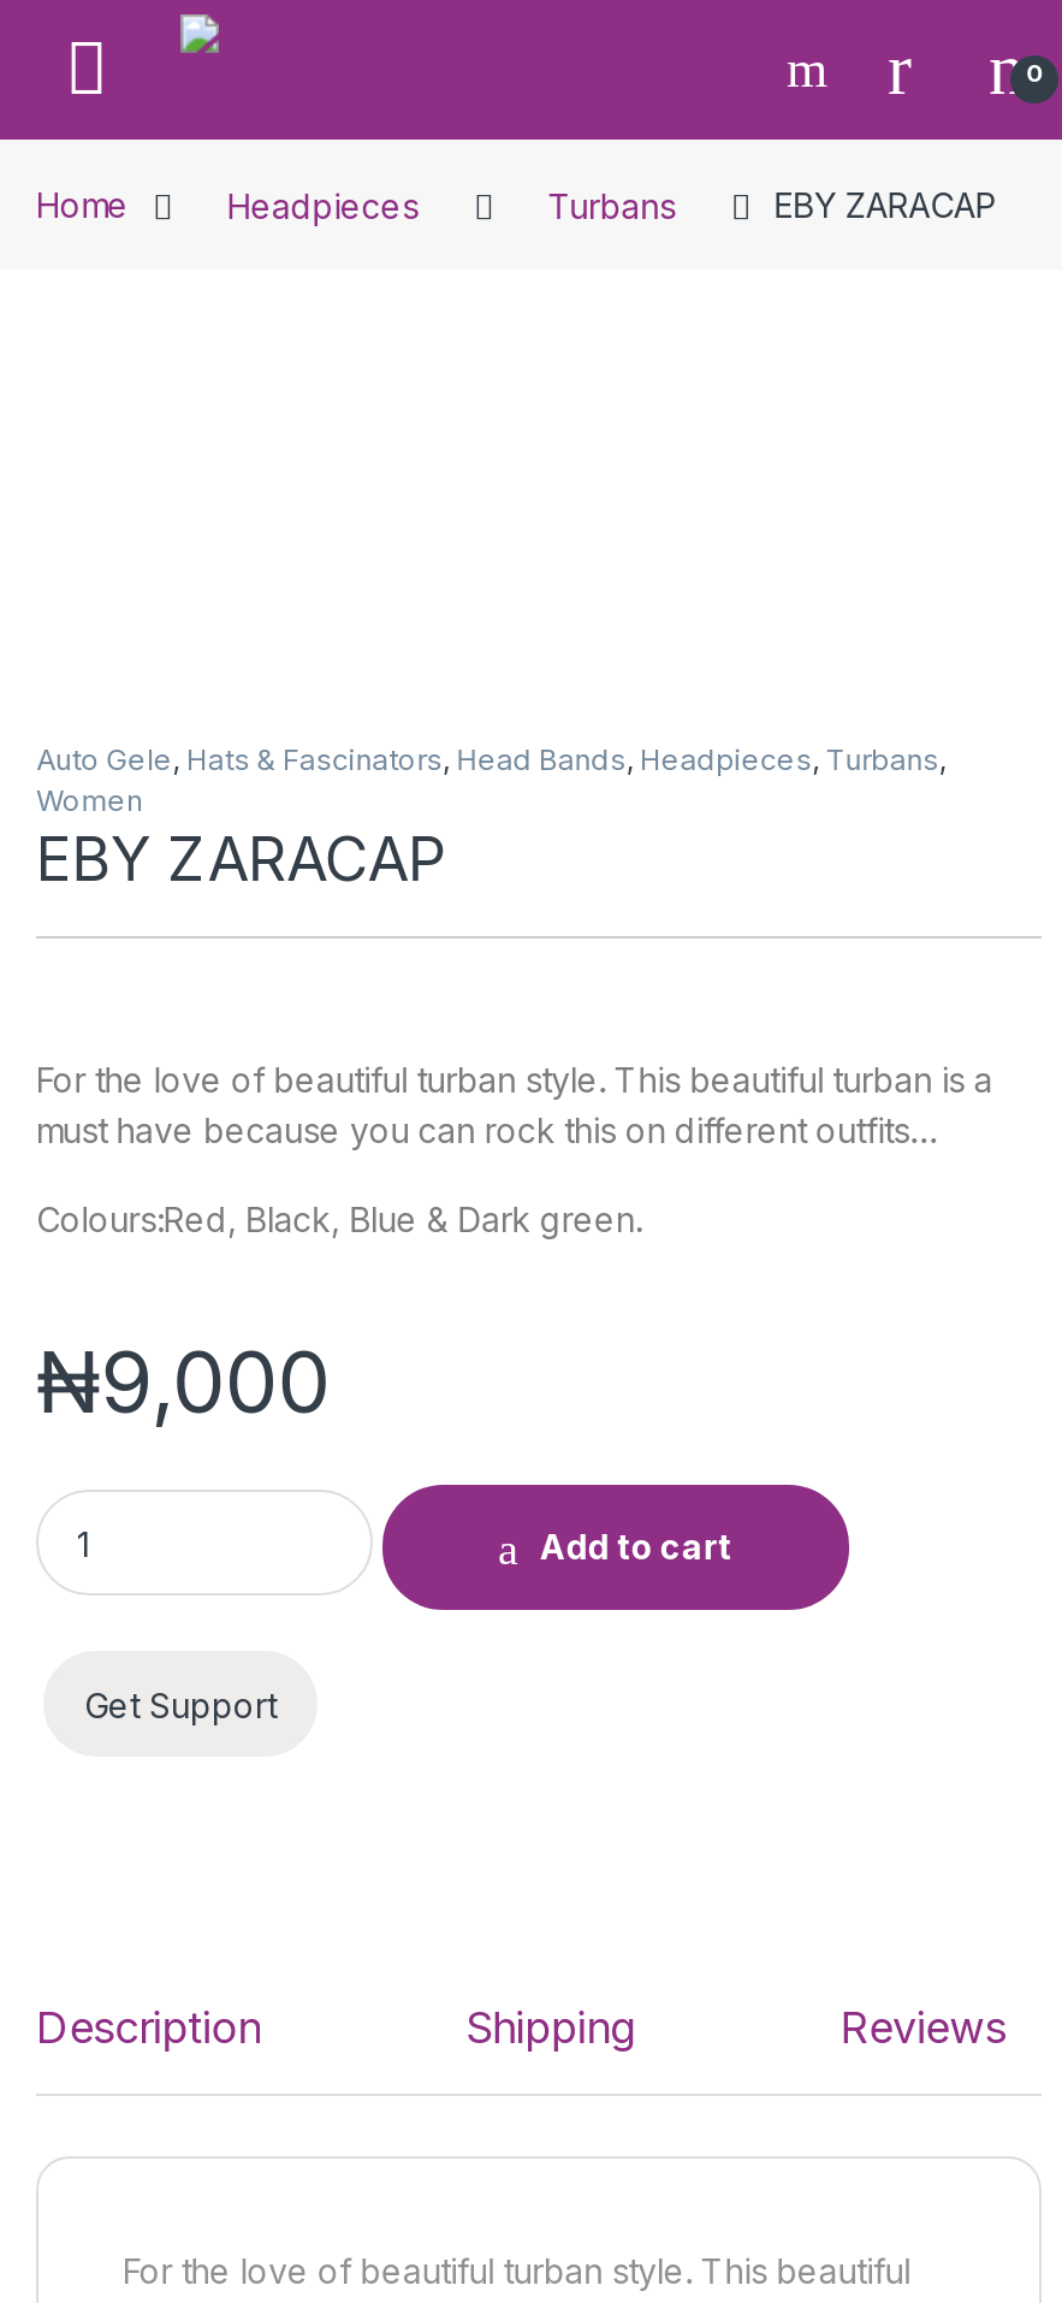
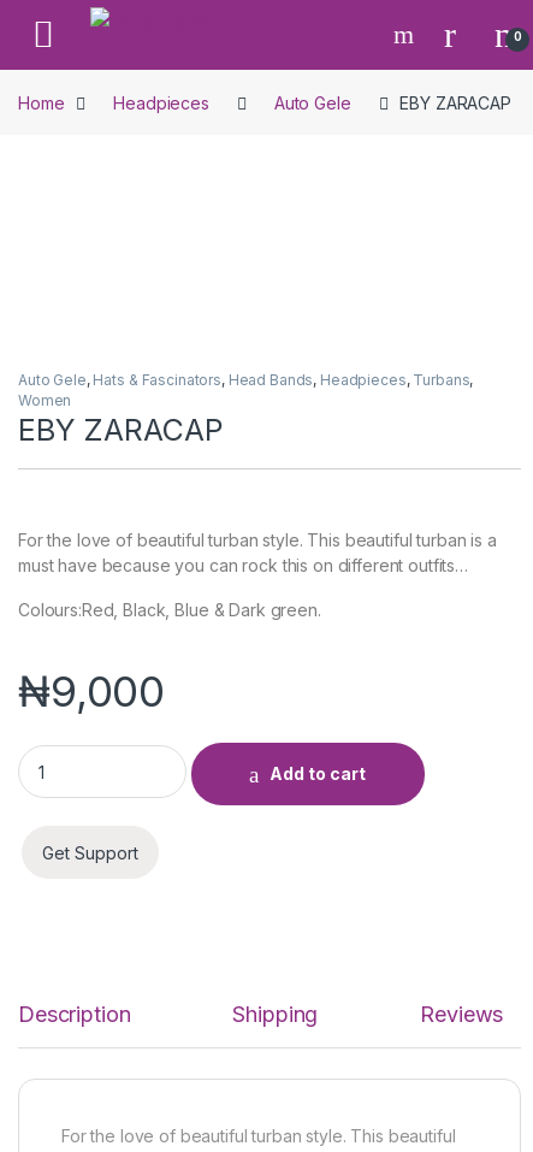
[548,184,675,225] Turbans -> [274,92,351,113] Auto Gele

